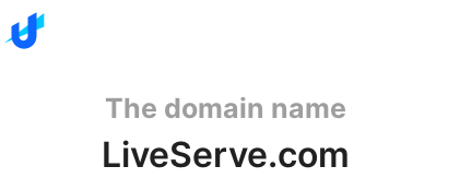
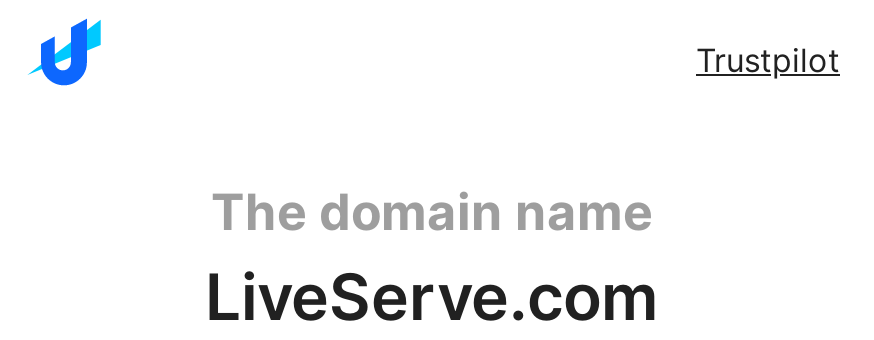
none -> [696,40,840,80] Trustpilot

